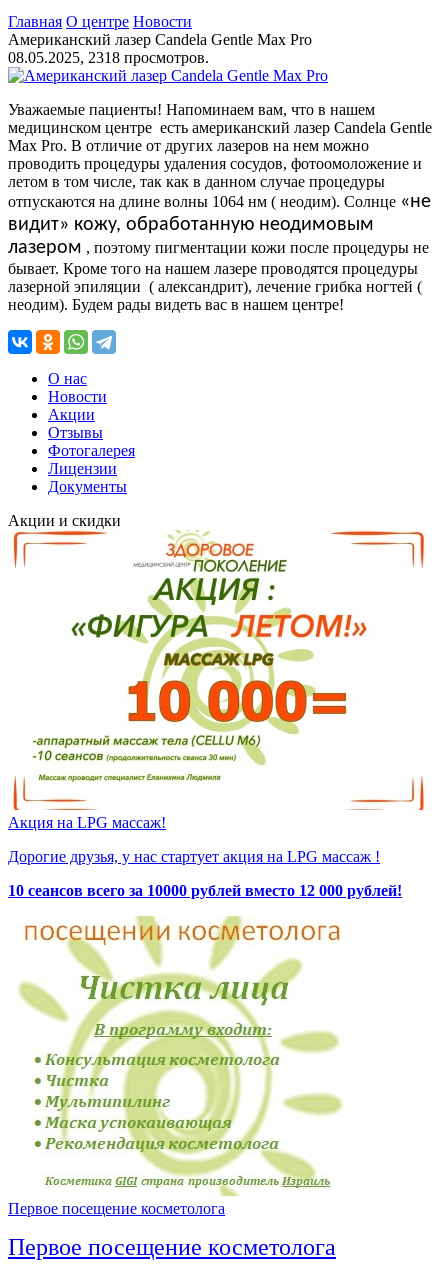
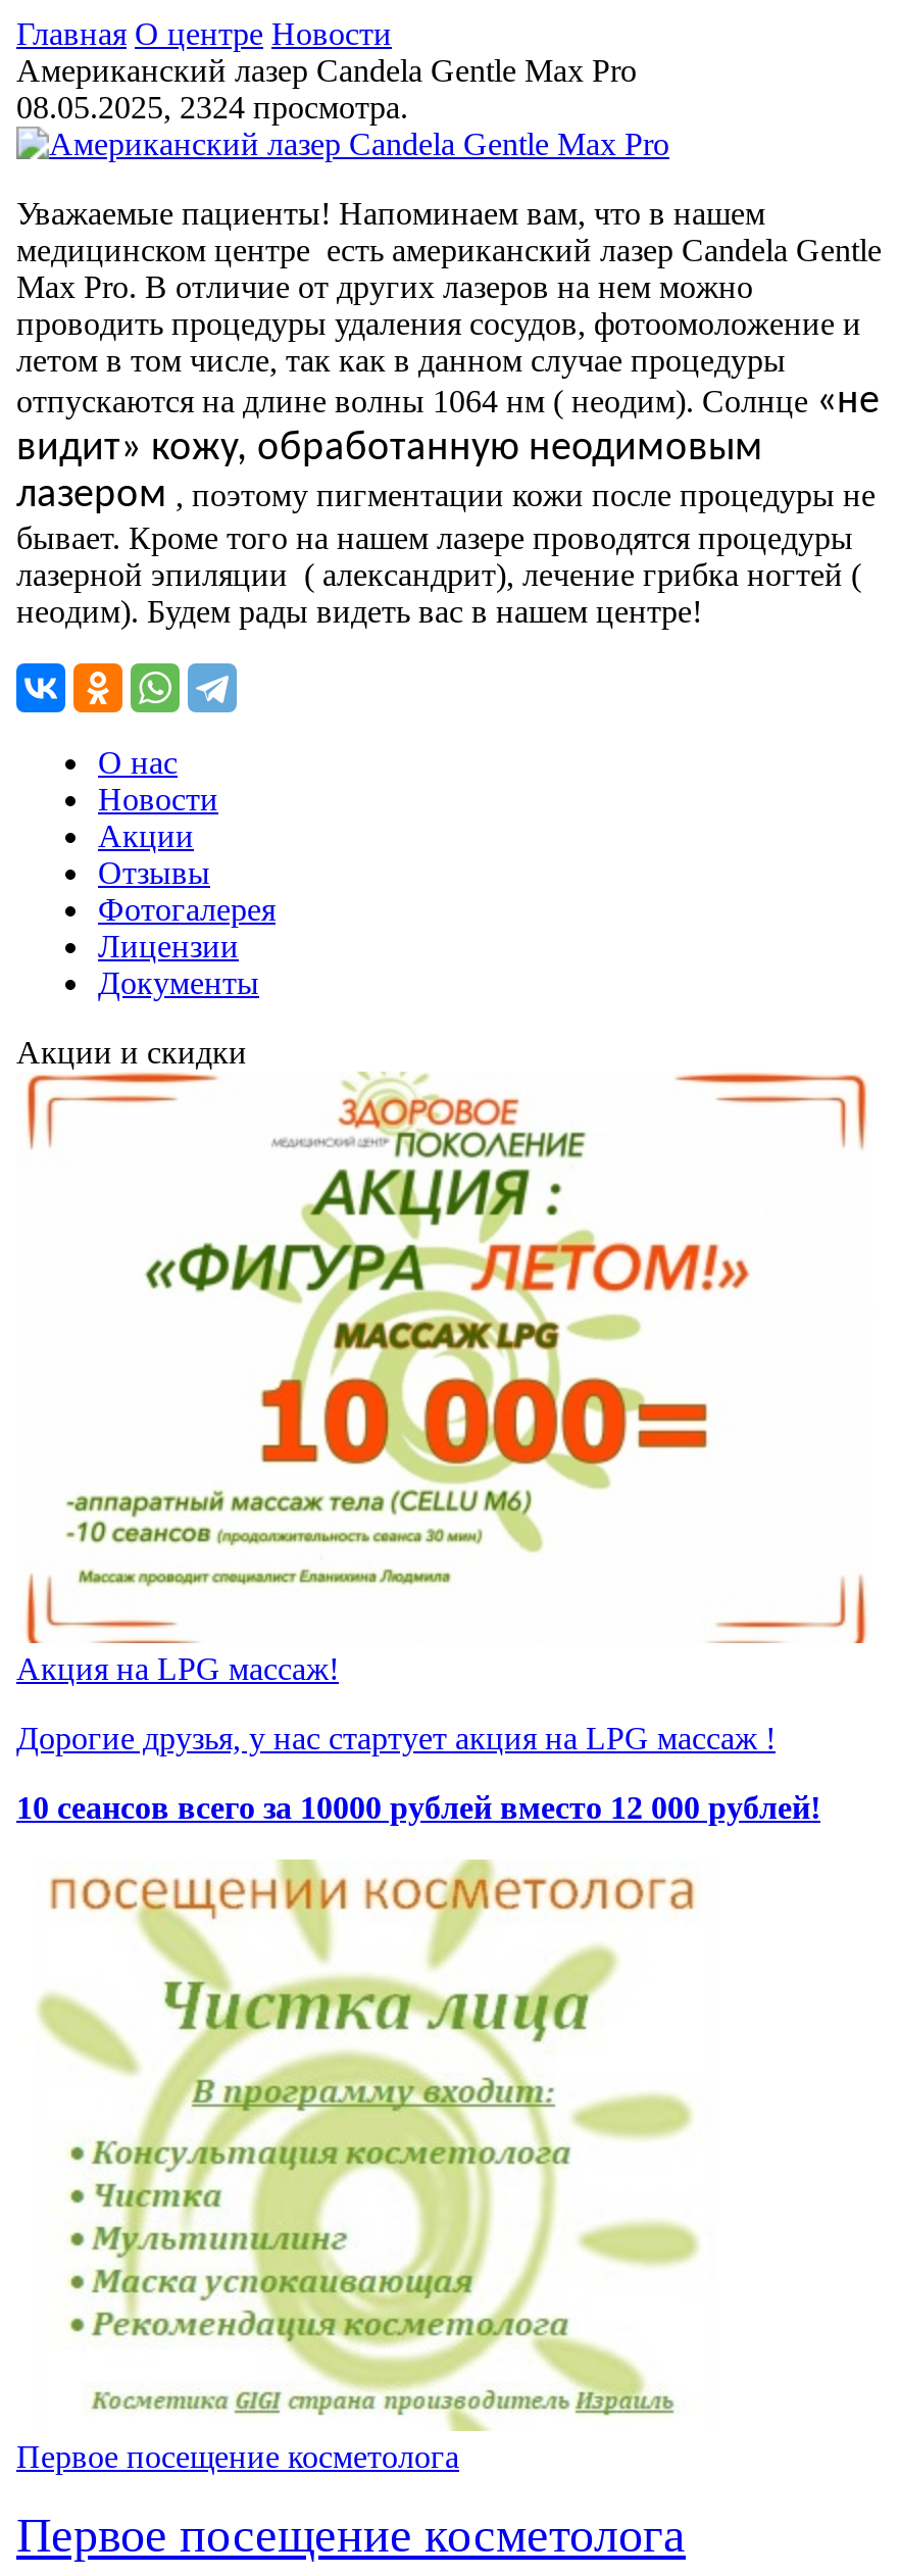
[8,49,209,66] 08.05.2025, 2318 просмотров. -> [16,90,408,124] 08.05.2025, 2324 просмотра.

